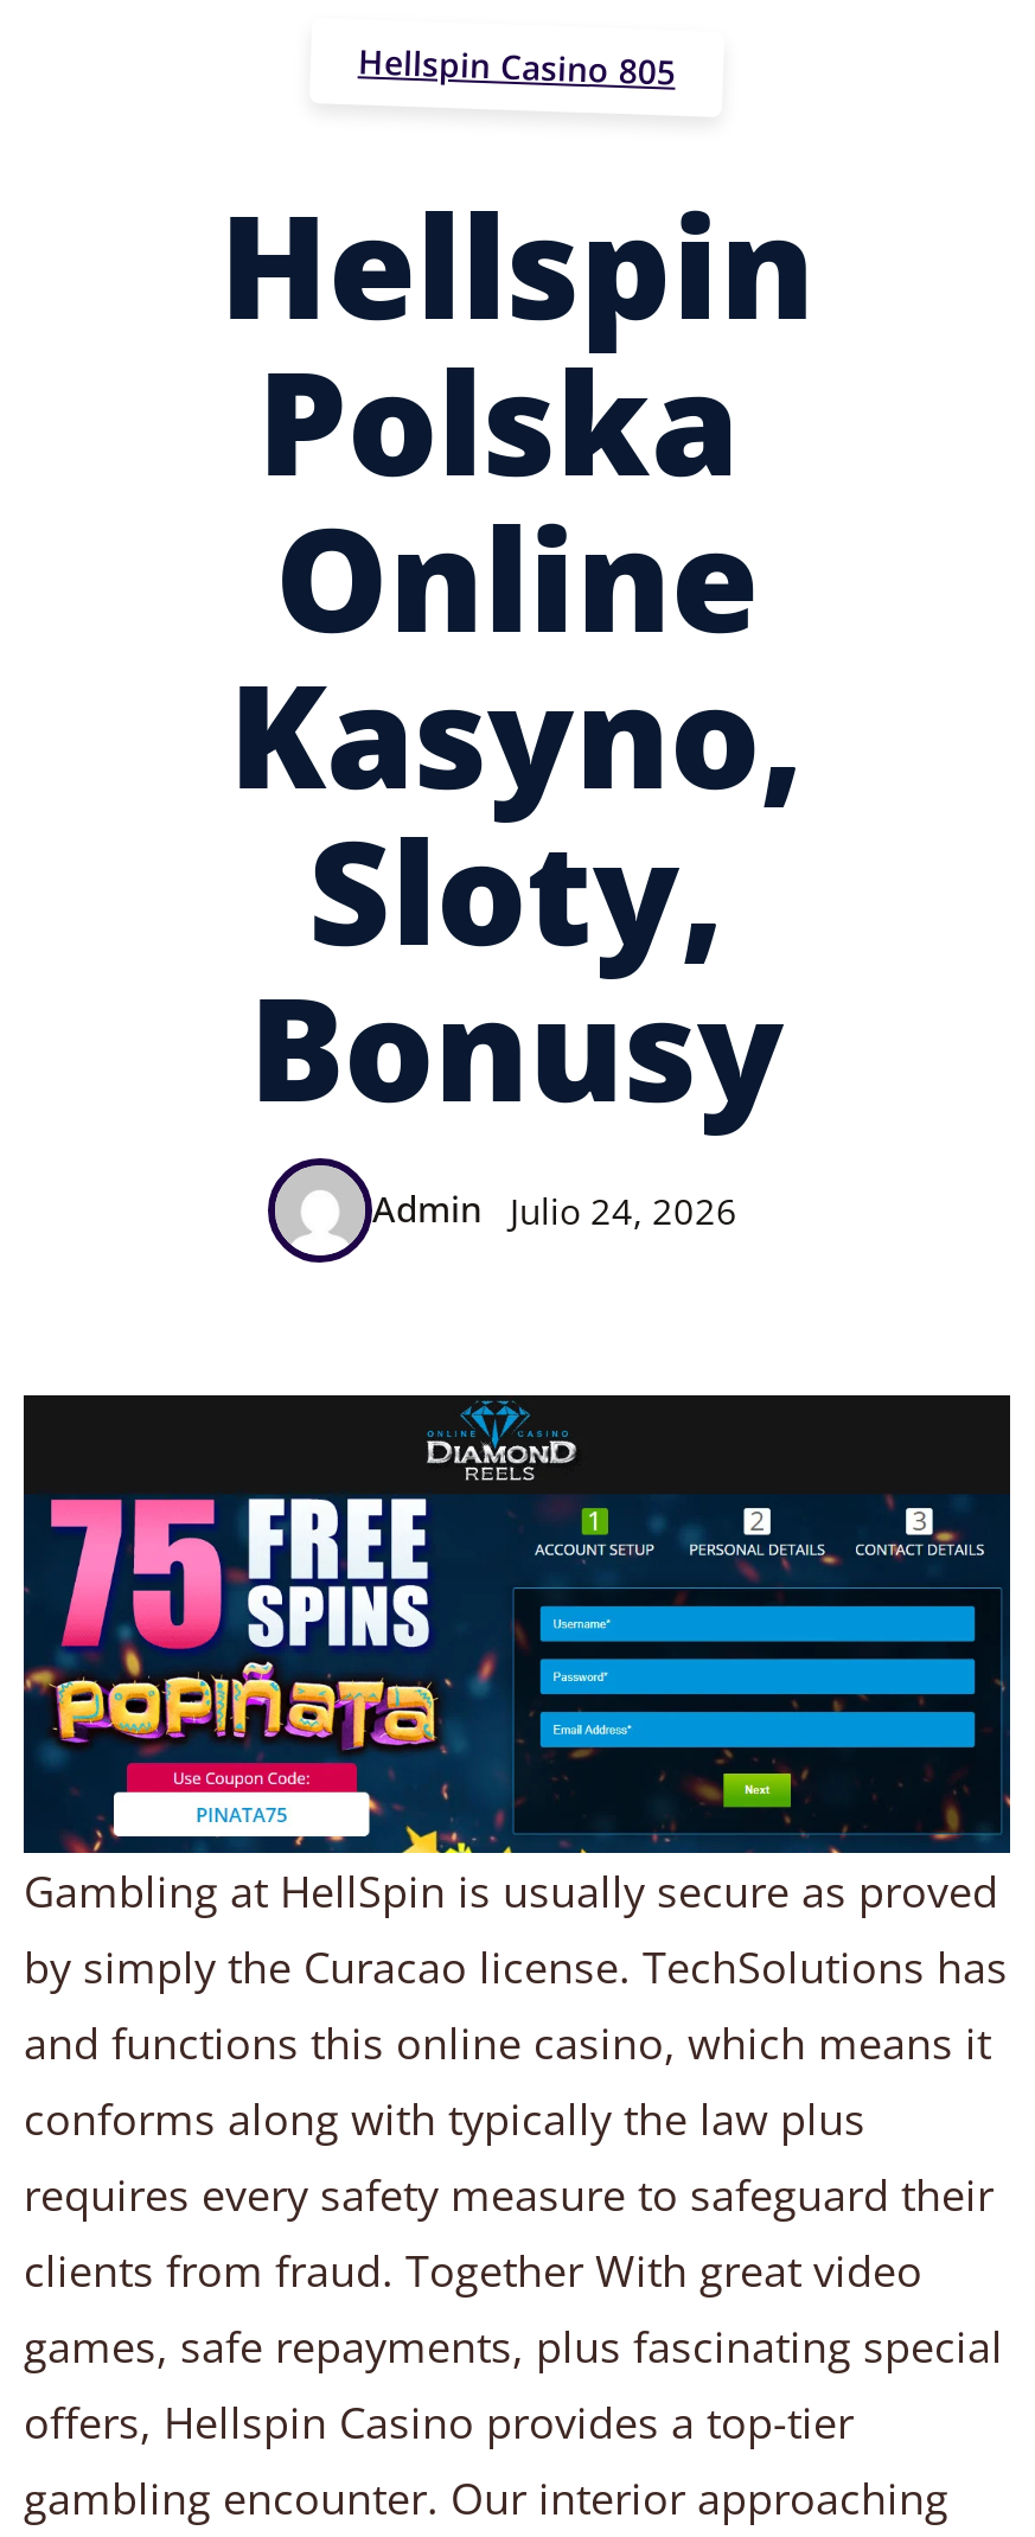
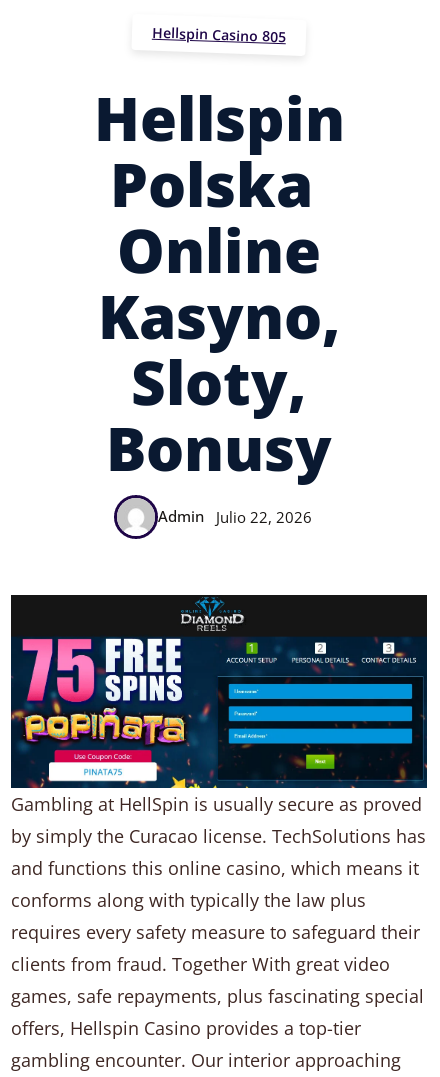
[372,1185,737,1234] Admin Julio 24, 2026 -> [158,506,312,527] Admin Julio 22, 2026

